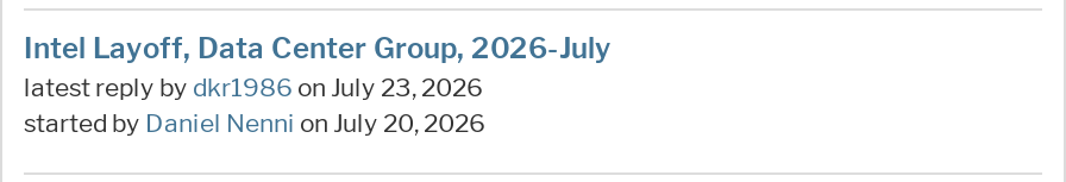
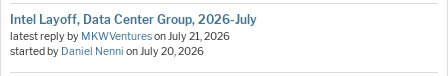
[24,73,483,104] latest reply by dkr1986 on July 23, 2026 -> [10,30,230,43] latest reply by MKWVentures on July 21, 2026

